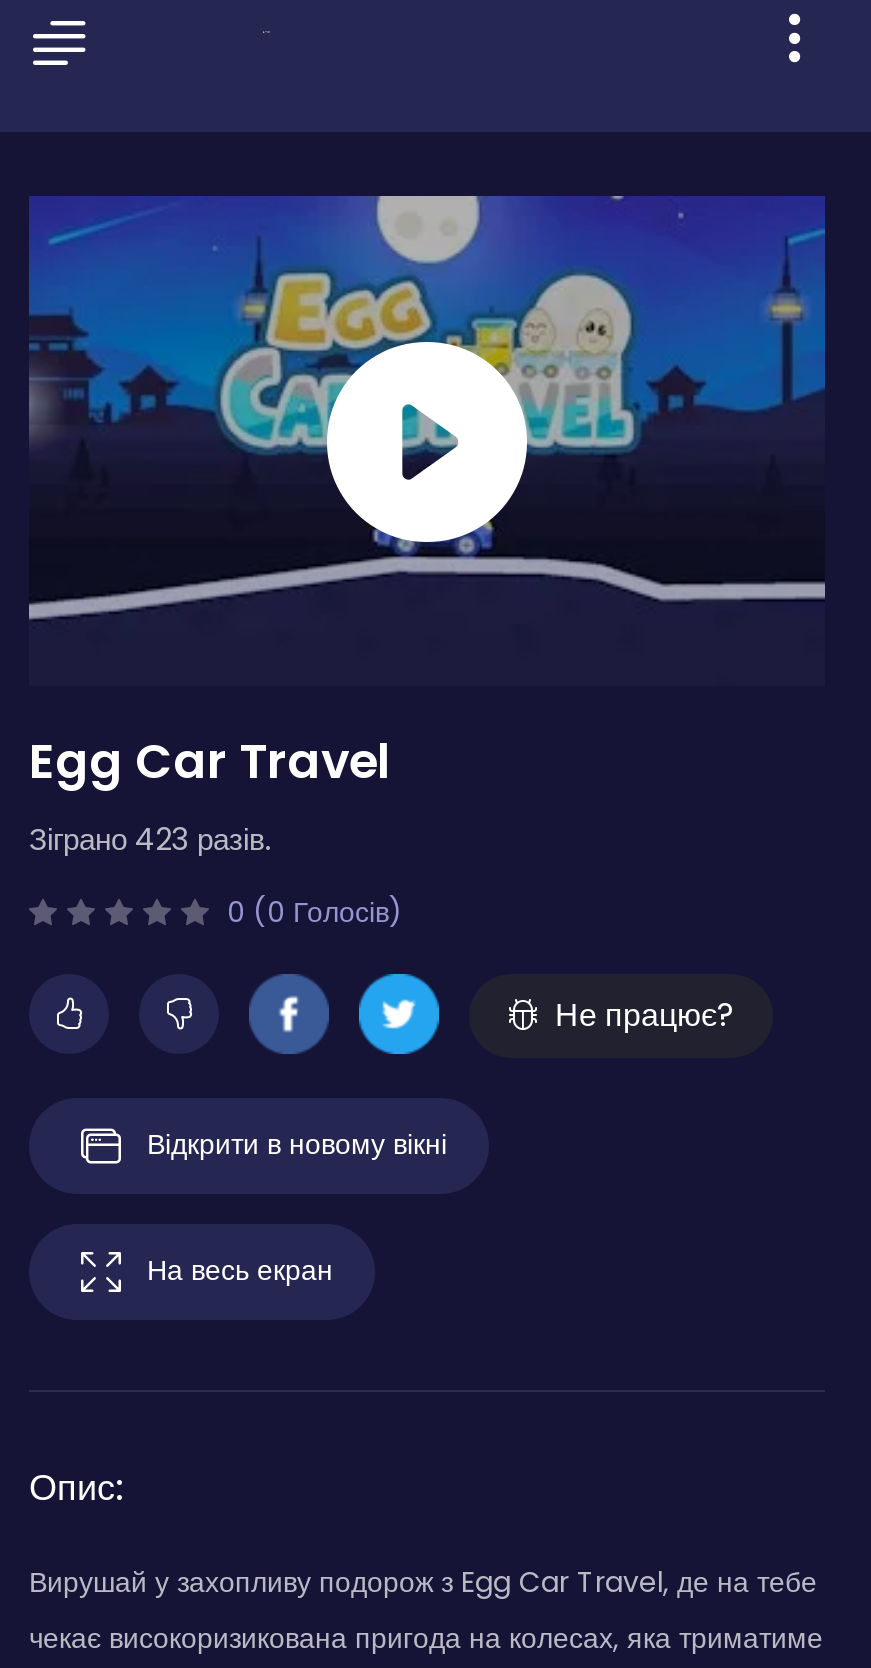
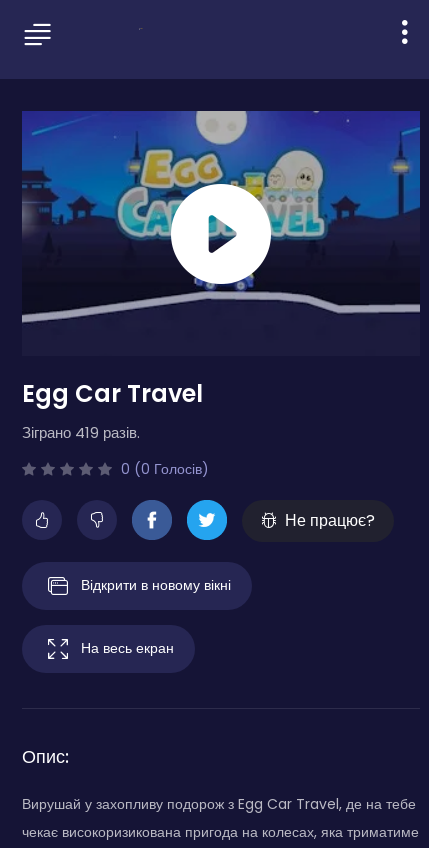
[29,818,271,860] Зіграно 423 разів. -> [22,422,140,443] Зіграно 419 разів.

